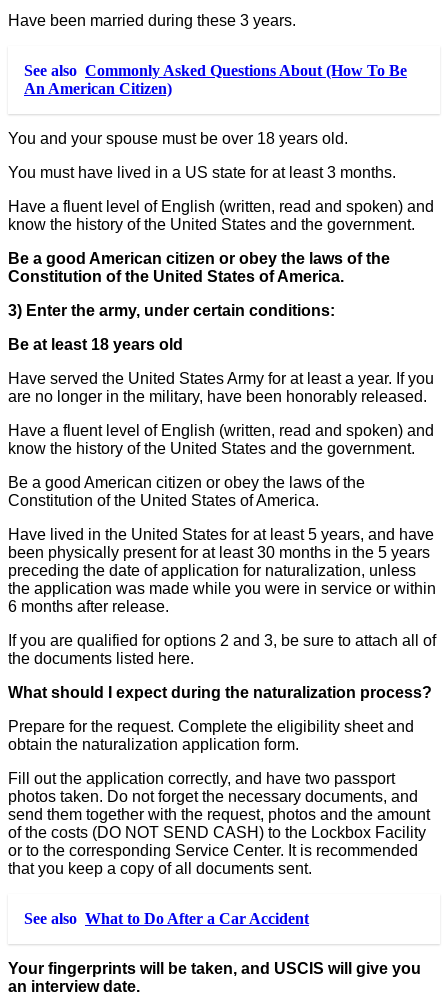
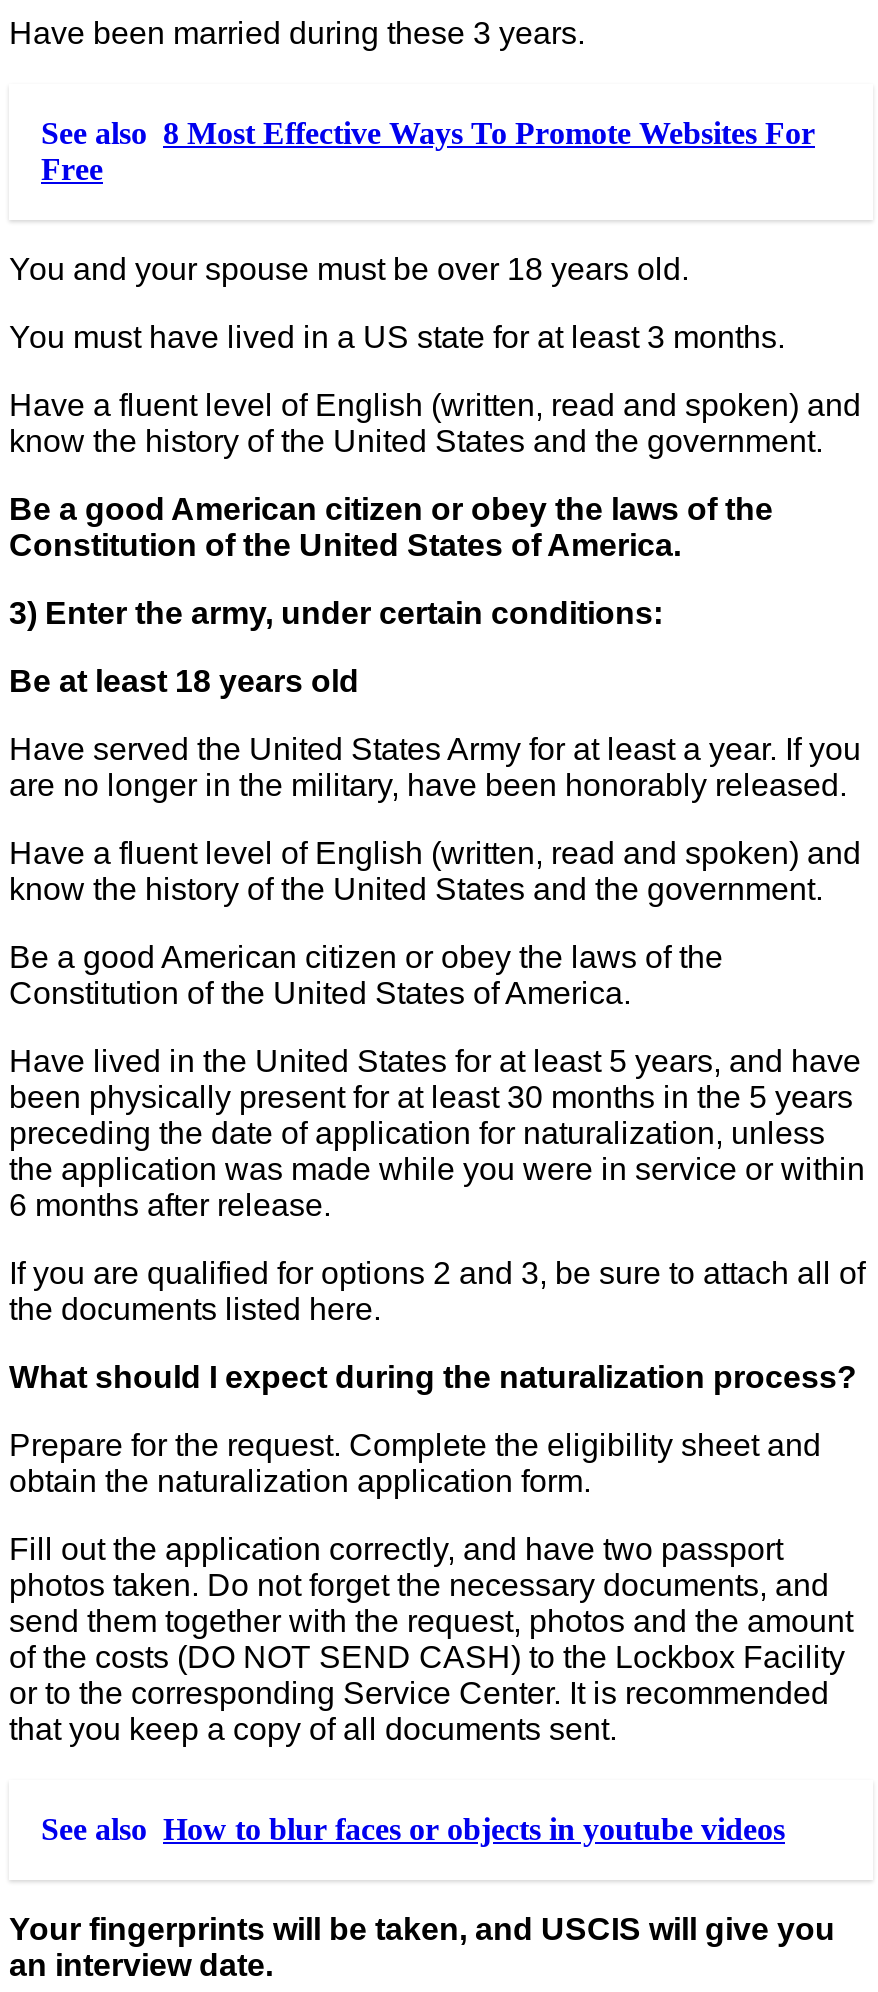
[24,62,407,97] See also Commonly Asked Questions About (How To Be | An American Citizen) -> [41,116,815,186] See also 8 Most Effective Ways To Promote Websites For | Free
[24,910,309,927] See also What to Do After a Car Accident -> [41,1812,785,1846] See also How to blur faces or objects in youtube videos

